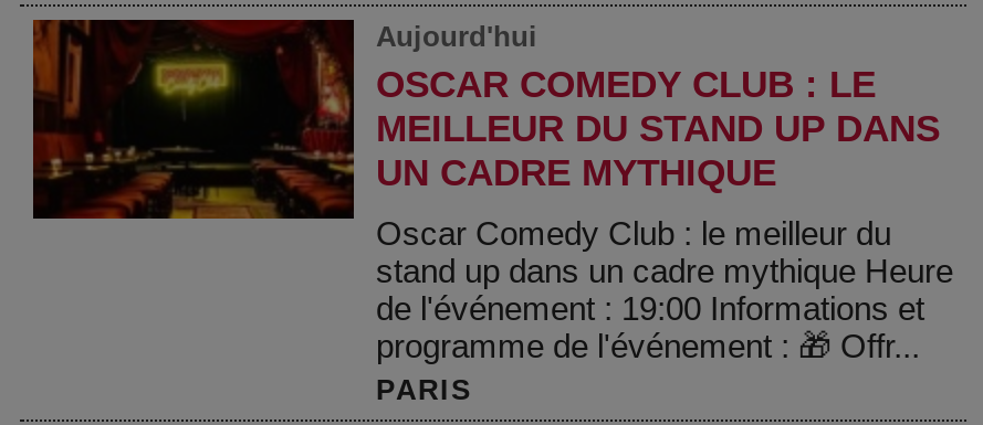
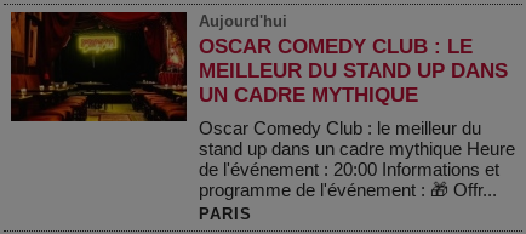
[376,290,924,328] de l'événement : 19:00 Informations et -> [199,159,499,180] de l'événement : 20:00 Informations et

